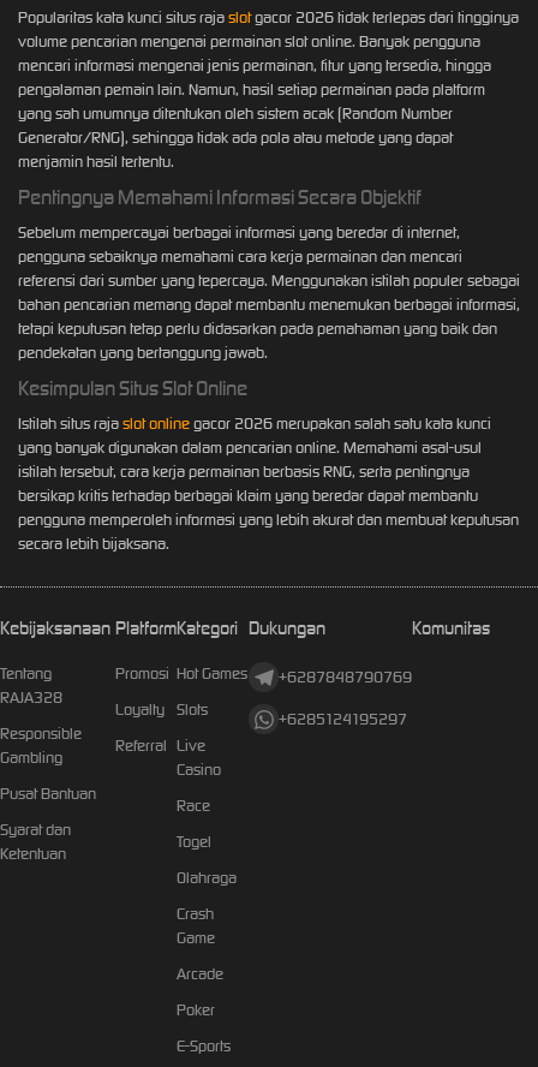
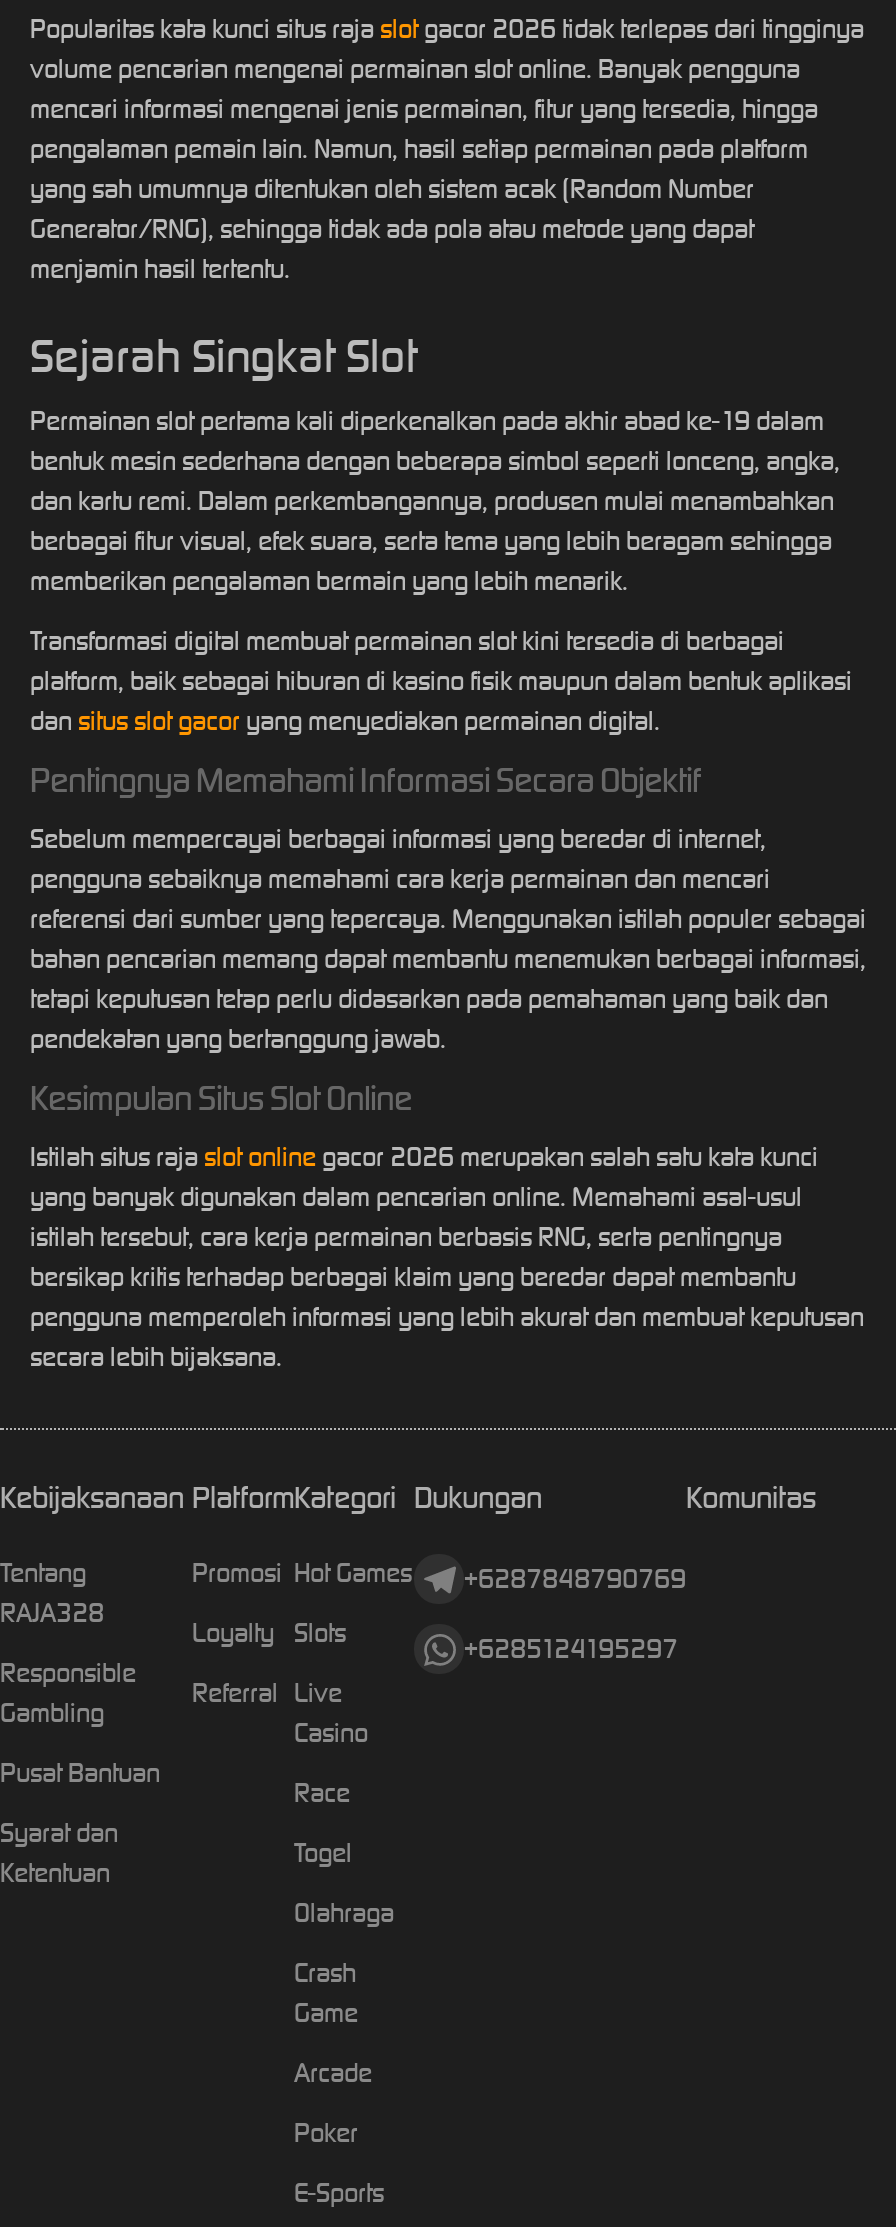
none -> [30,329,852,739] Sejarah Singkat Slot | Permainan slot pertama kali diperkenalkan pada akhir abad ke-19 dalam | bentuk mesin sederhana dengan beberapa simbol seperti lonceng, angka, | dan kartu remi. Dalam perkembangannya, produsen mulai menambahkan | berbagai fitur visual, efek suara, serta tema yang lebih beragam sehingga | memberikan pengalaman bermain yang lebih menarik. | Transformasi digital membuat permainan slot kini tersedia di berbagai | platform, baik sebagai hiburan di kasino fisik maupun dalam bentuk aplikasi | dan situs slot gacor yang menyediakan permainan digital.

